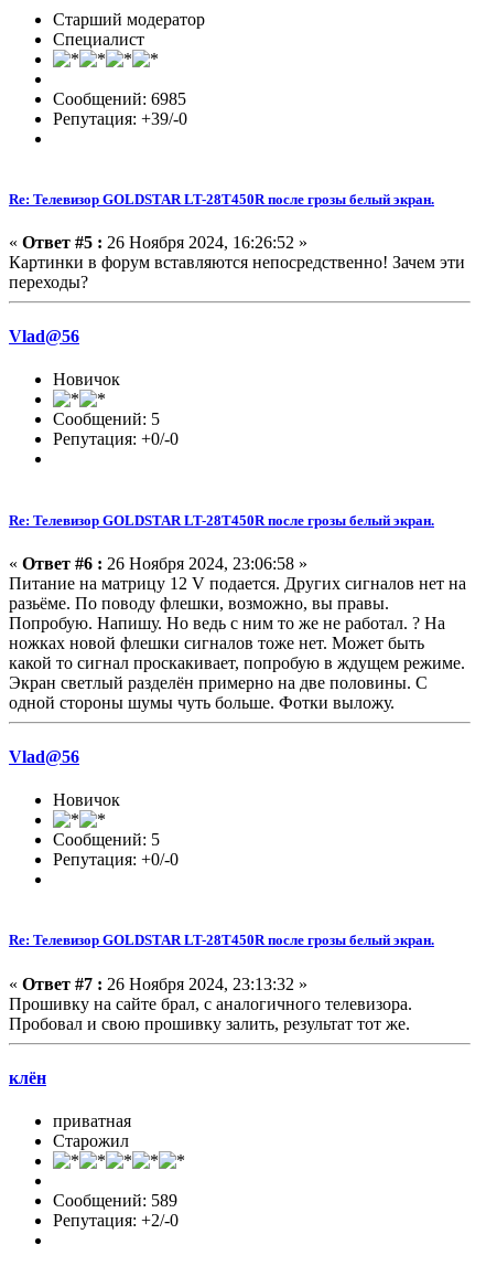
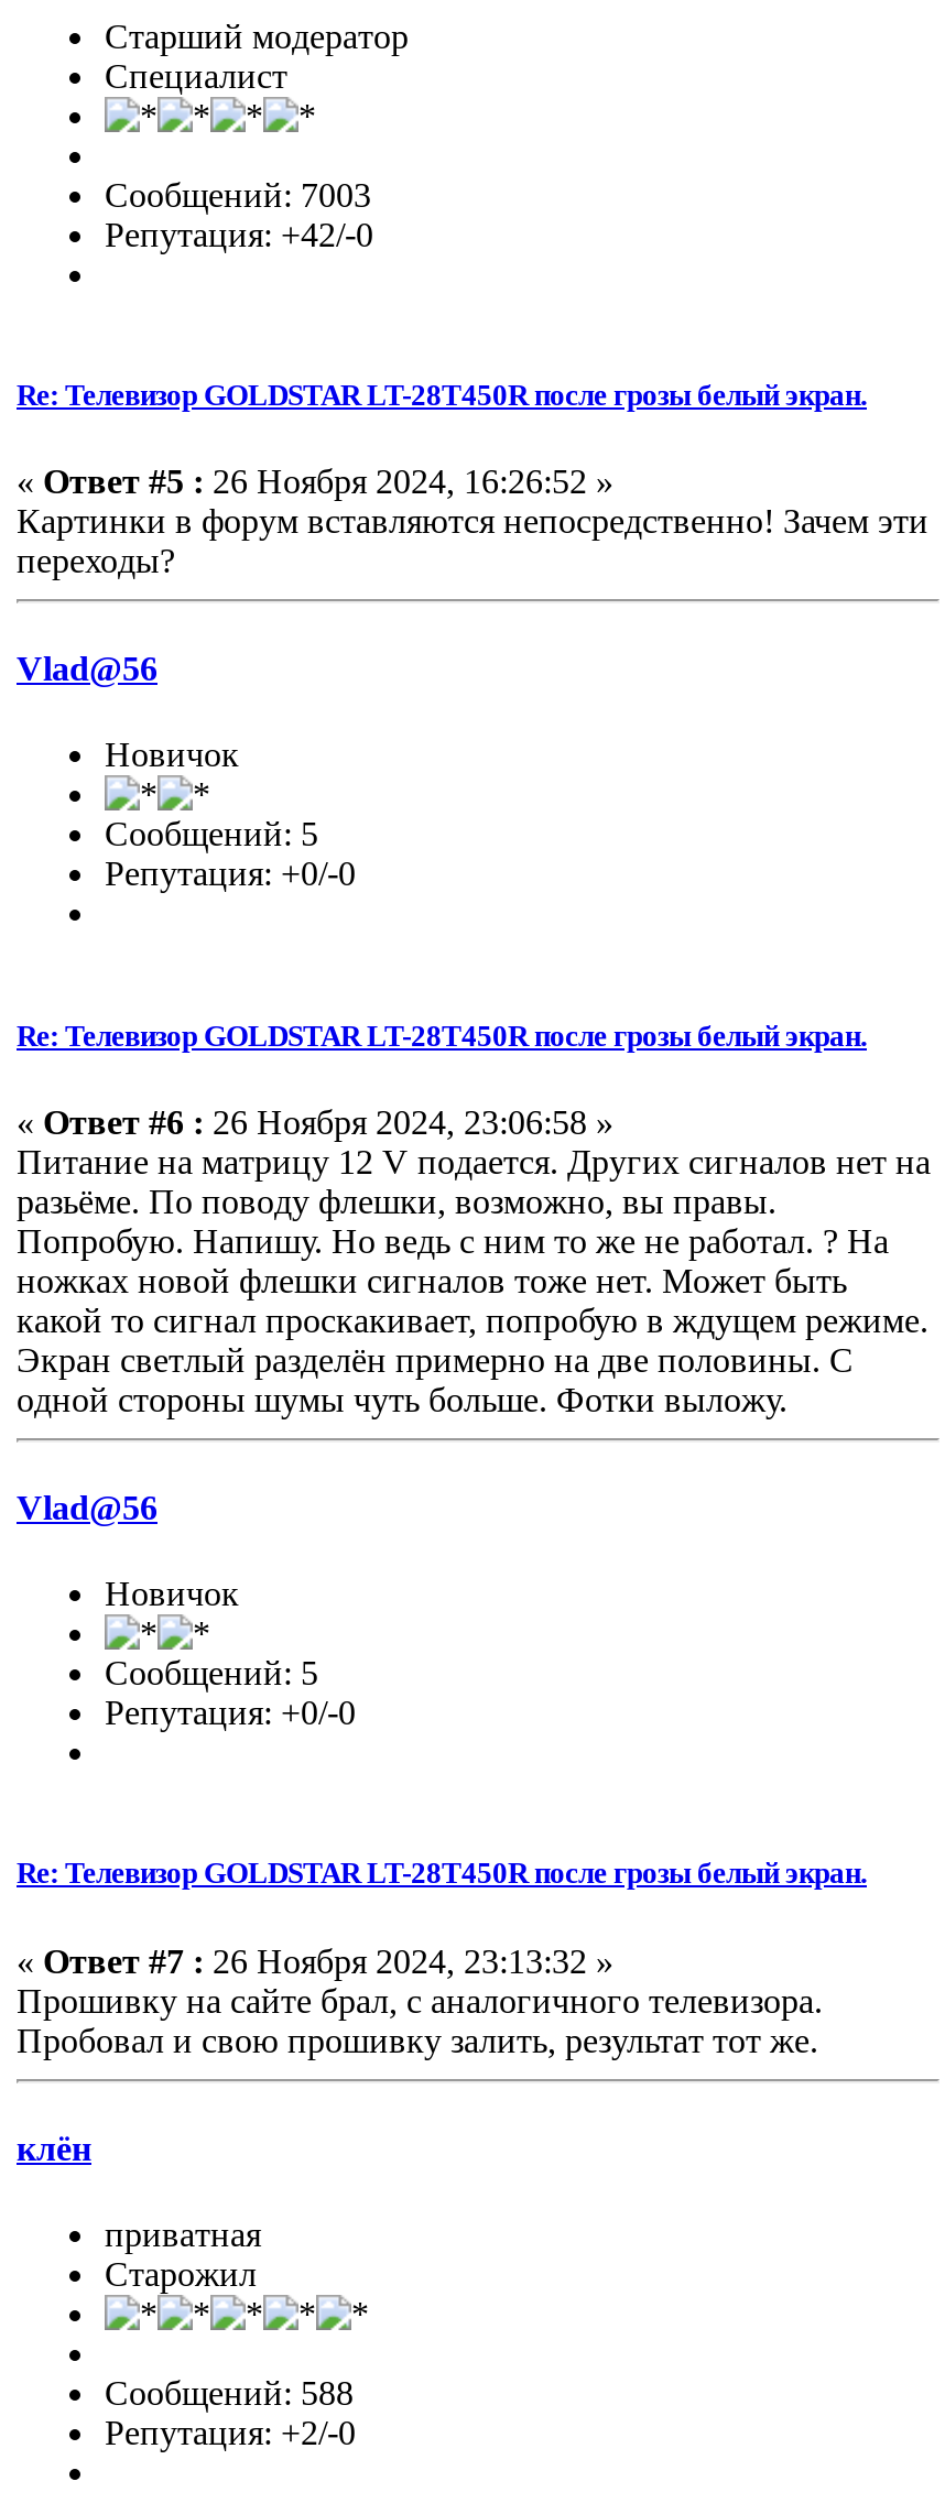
[53,89,186,108] Сообщений: 6985 -> [105,175,371,213] Сообщений: 7003
[53,109,187,127] Репутация: +39/-0 -> [105,215,373,252] Репутация: +42/-0
[53,1191,177,1210] Сообщений: 589 -> [105,2374,354,2412] Сообщений: 588

